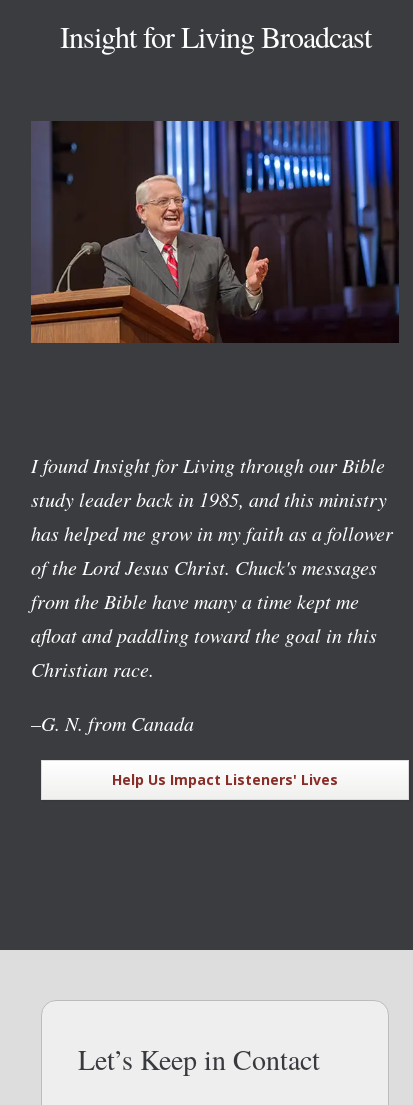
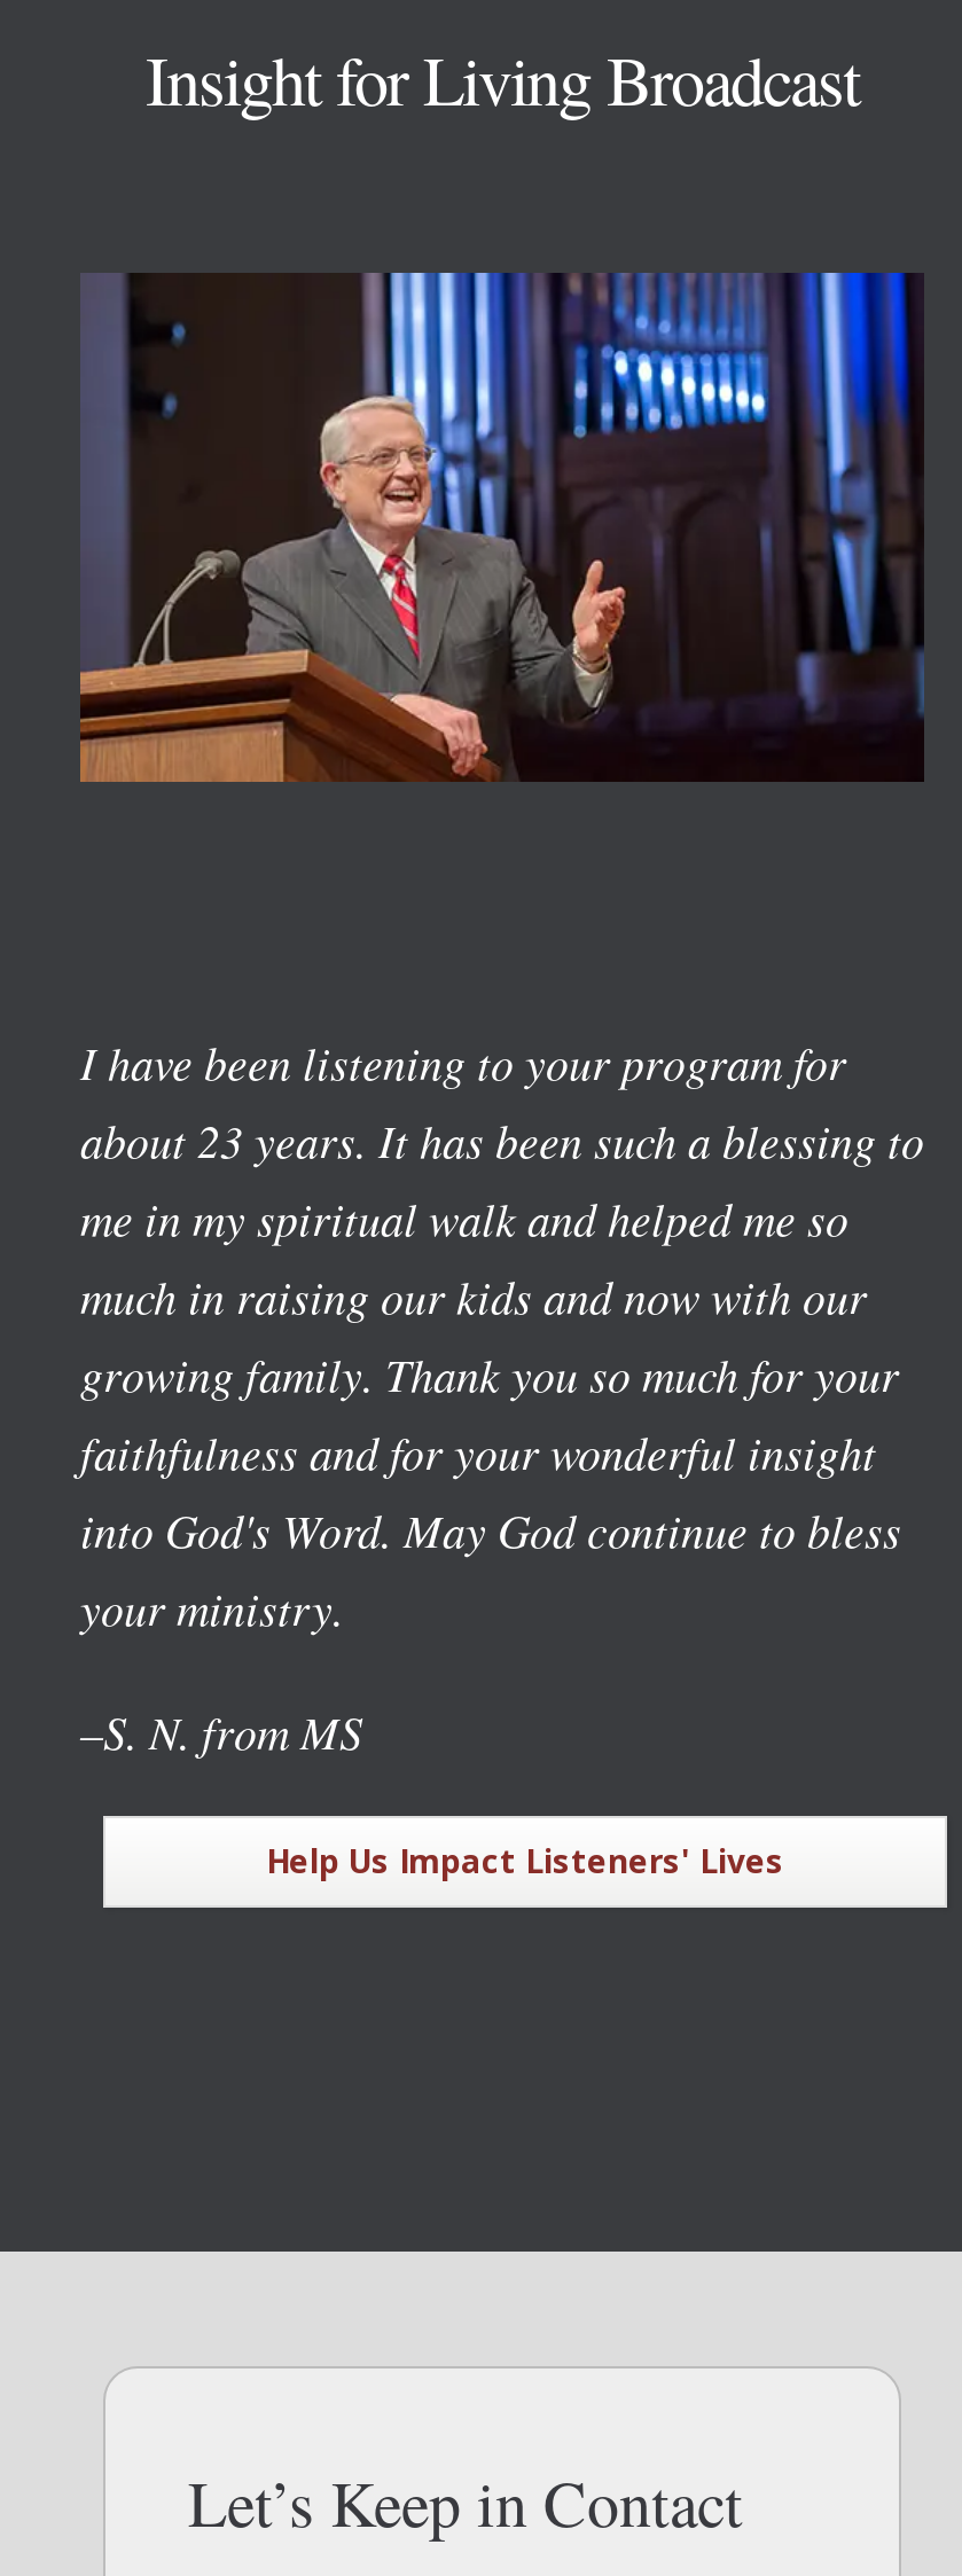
[31,452,393,682] I found Insight for Living through our Bible | study leader back in 1985, and this ministry | has helped me grow in my faith as a follower | of the Lord Jesus Christ. Chuck's messages | from the Bible have many a time kept me | afloat and paddling toward the goal in this | Christian race. -> [80,1033,924,1638] I have been listening to your program for | about 23 years. It has been such a blessing to | me in my spiritual walk and helped me so | much in raising our kids and now with our | growing family. Thank you so much for your | faithfulness and for your wonderful insight | into God's Word. May God continue to bless | your ministry.
[31,710,194,736] –G. N. from Canada -> [80,1702,362,1762] –S. N. from MS

